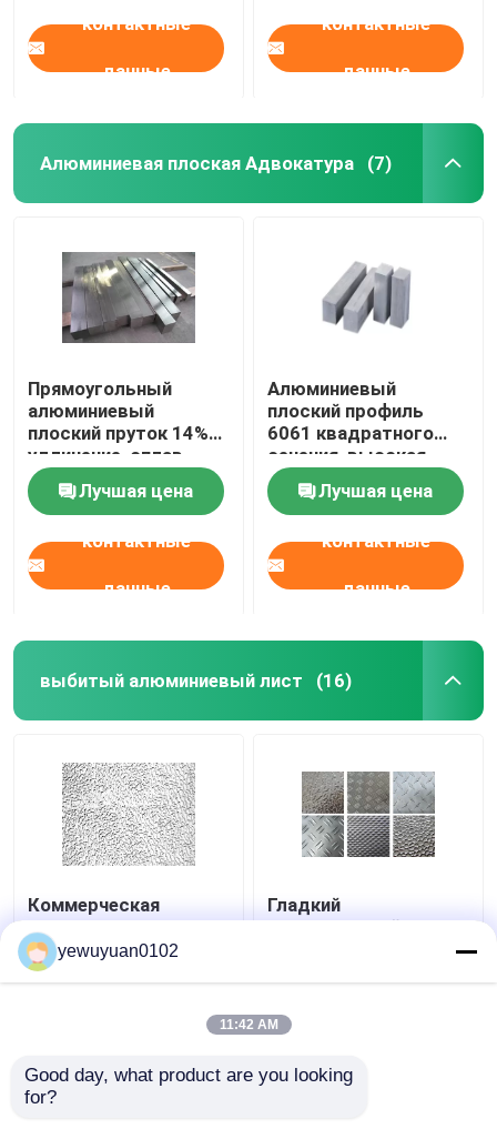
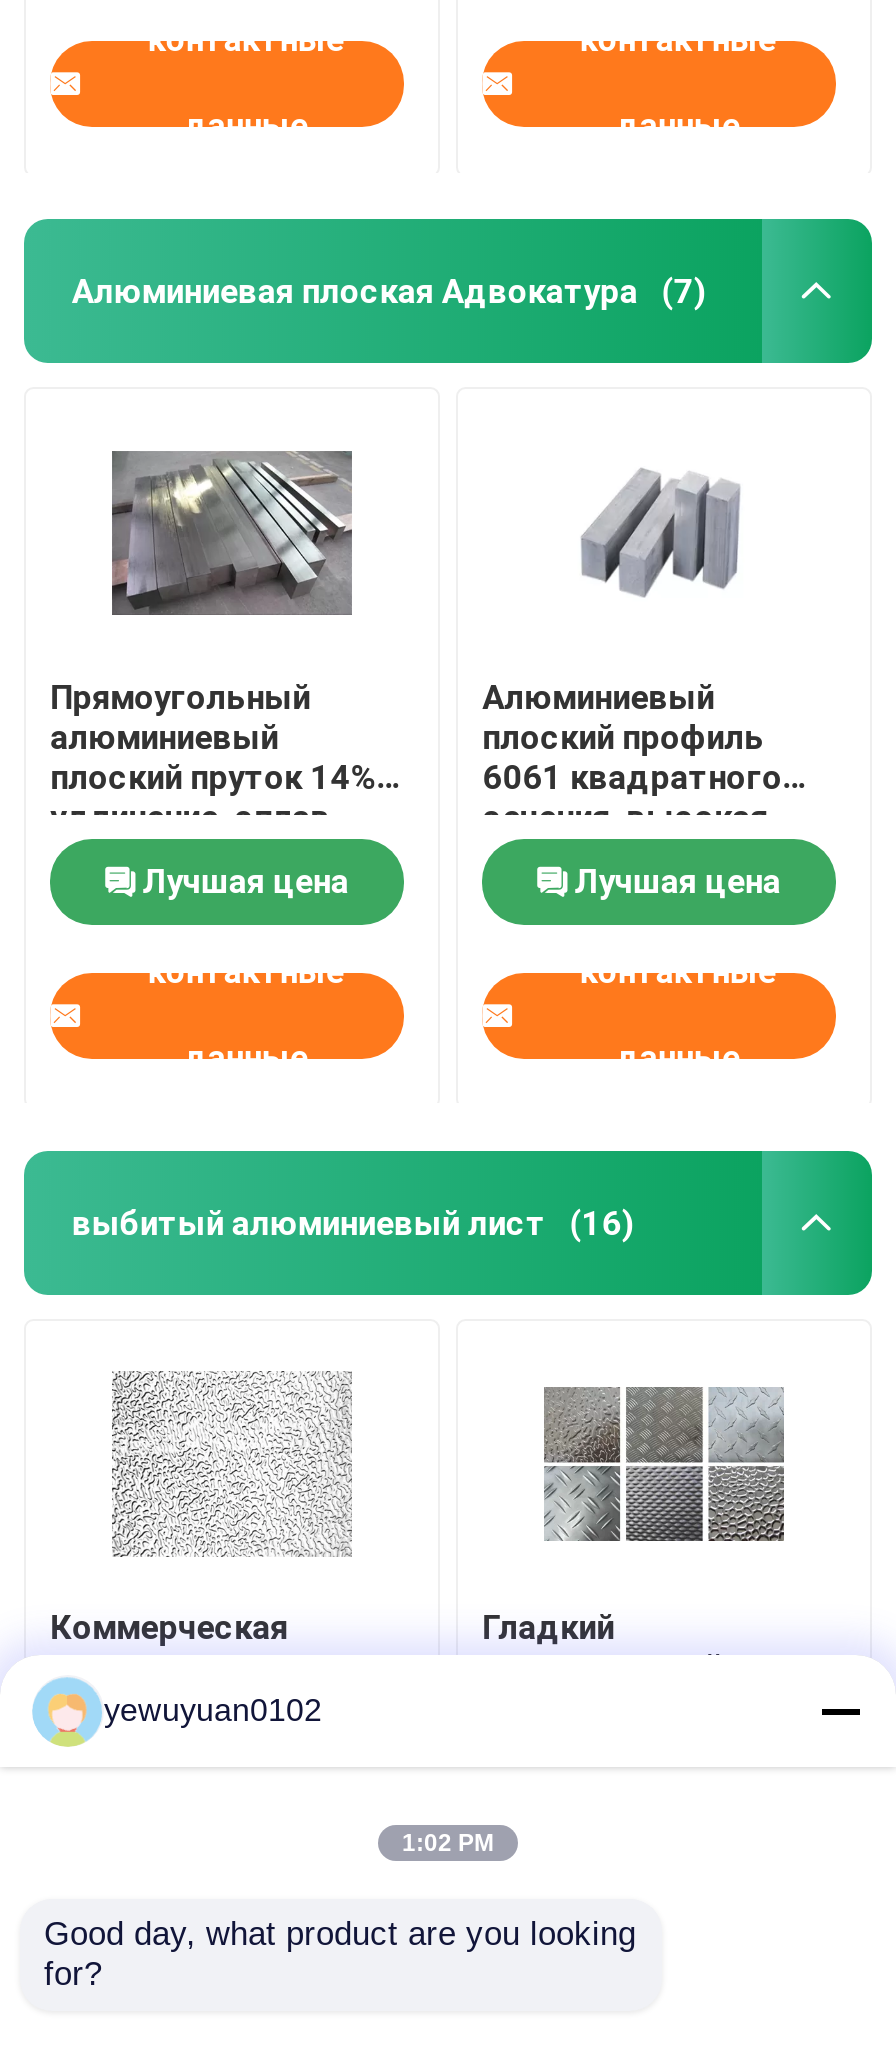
[219,1017,278,1032] 11:42 AM -> [402,1829,494,1857] 1:02 PM

